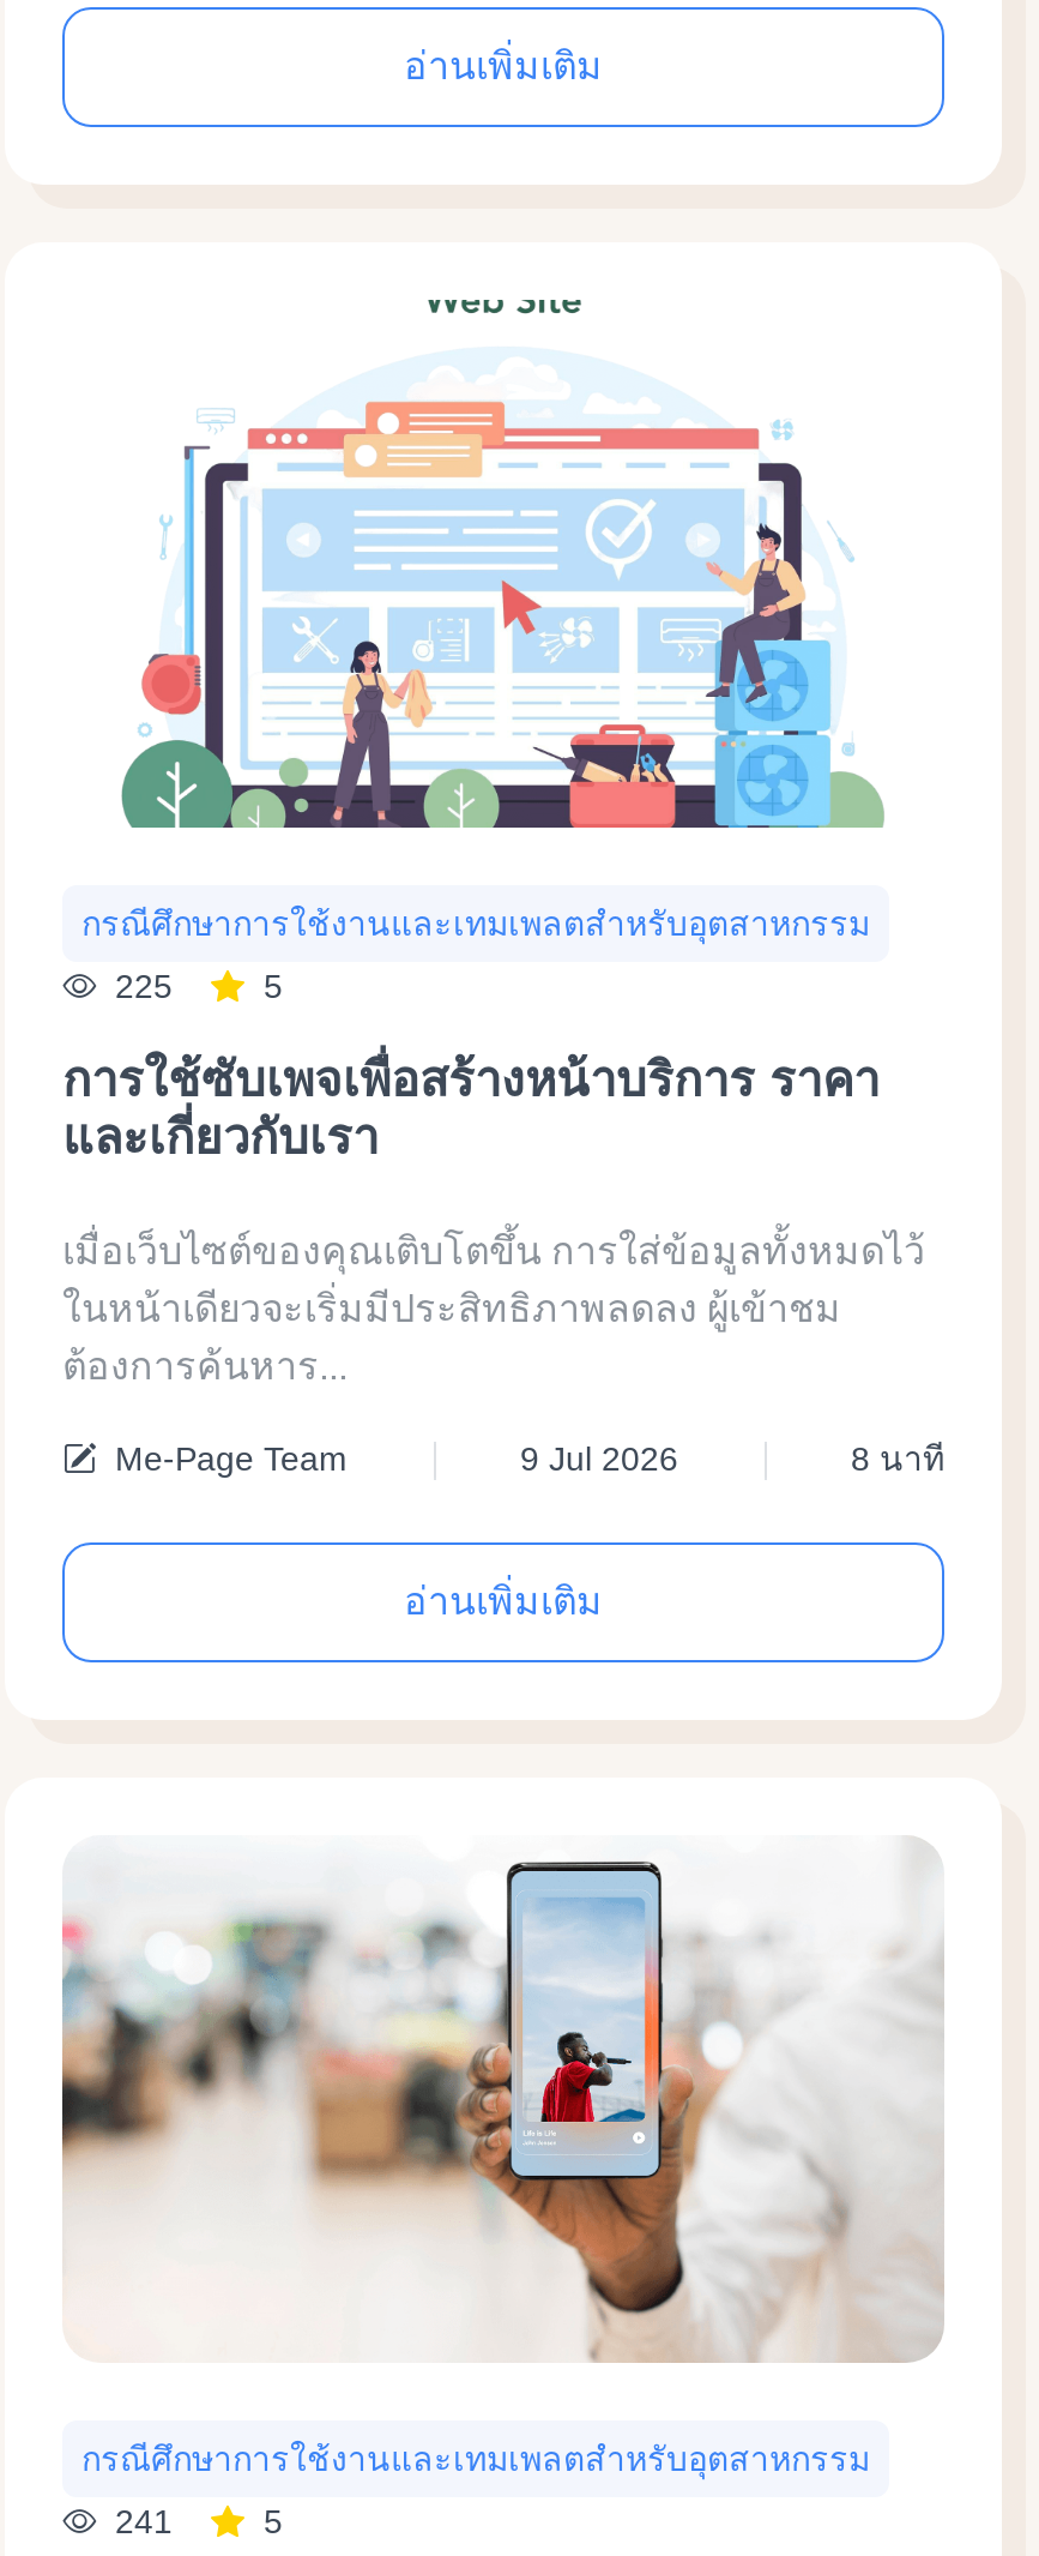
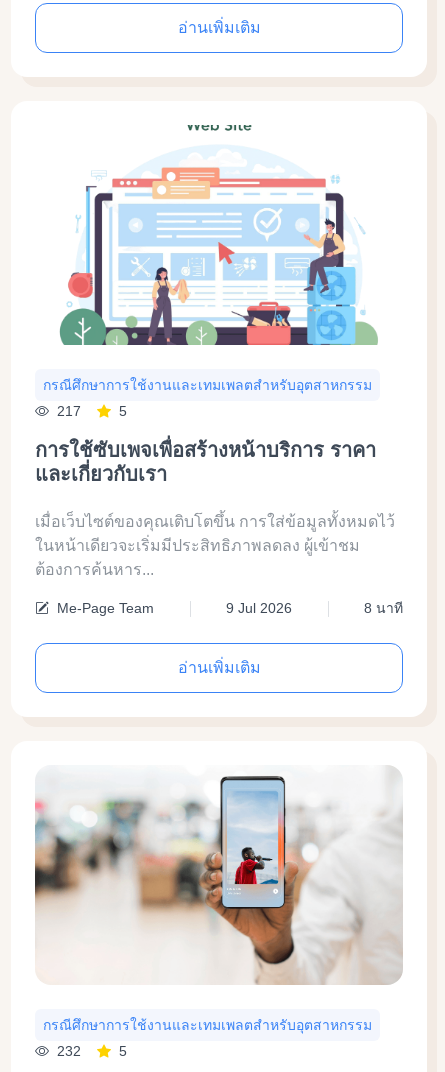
[115,967,173,1005] 225 -> [57,403,81,419] 217
[115,2502,173,2540] 241 -> [57,1043,81,1059] 232

